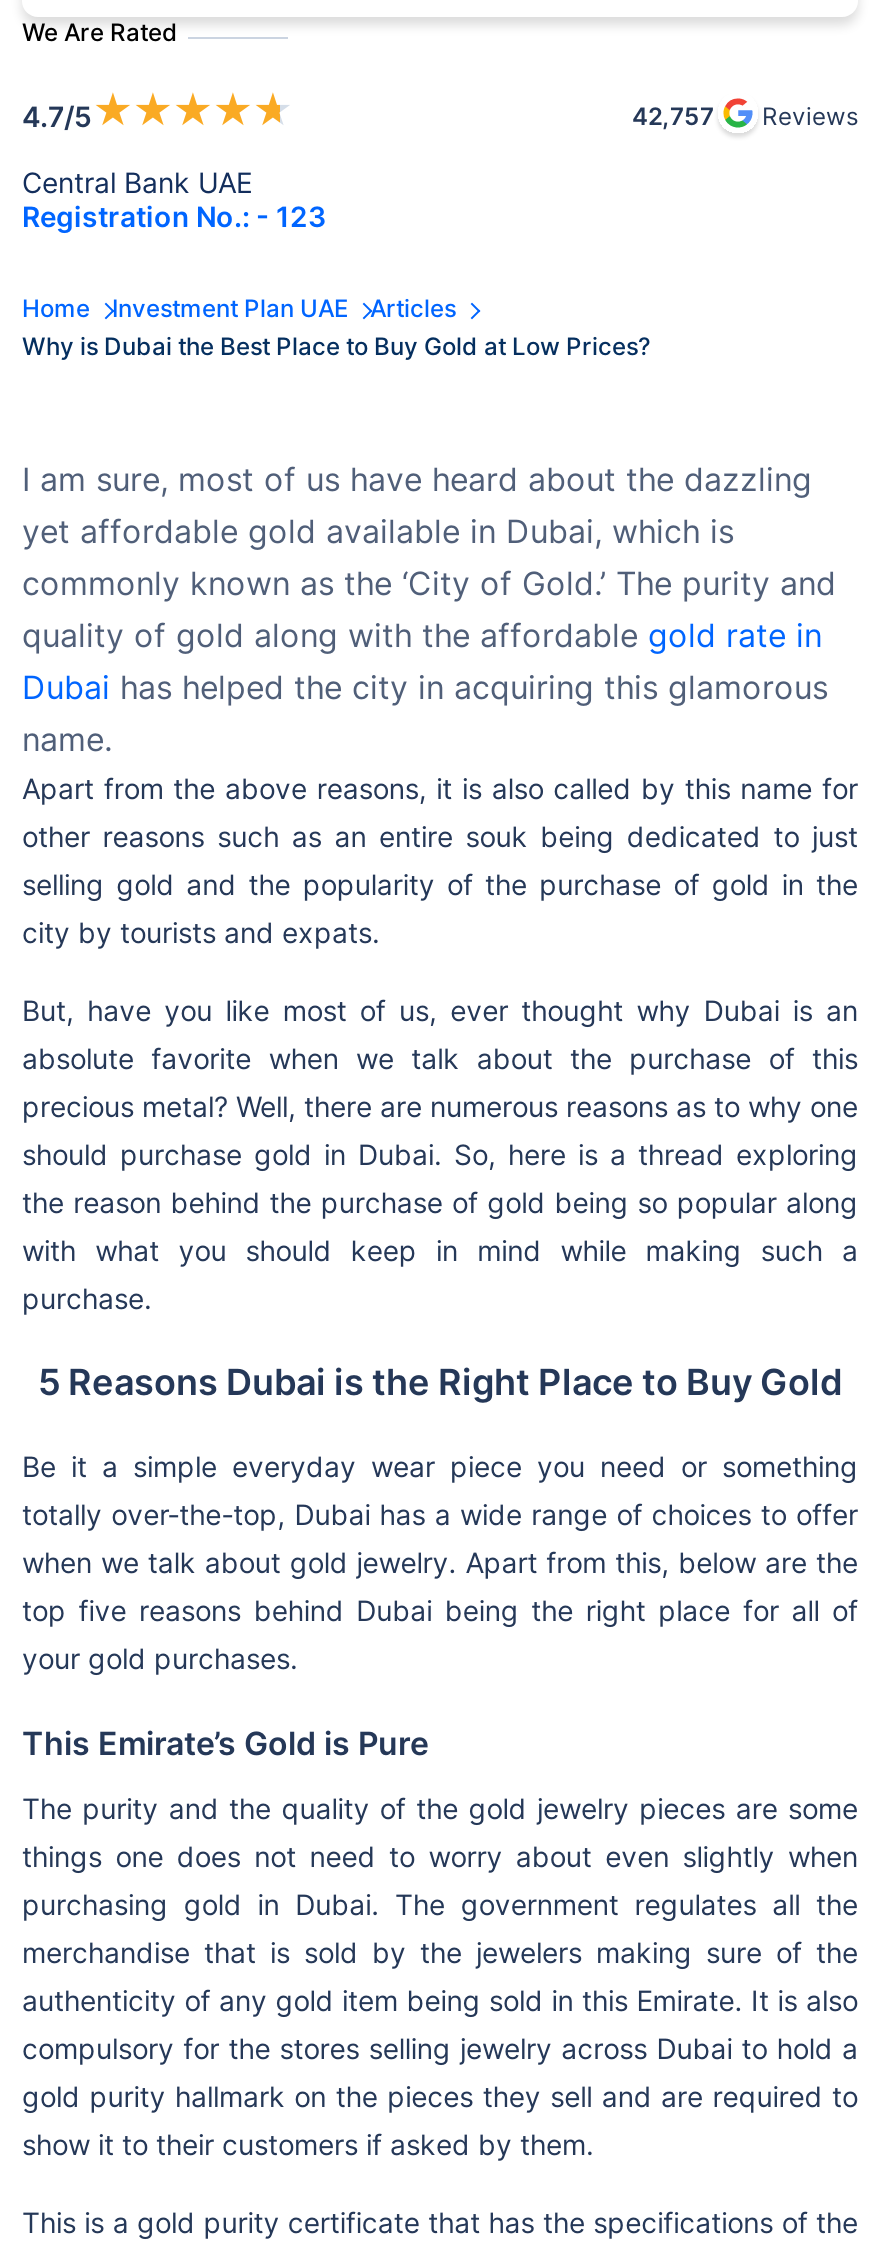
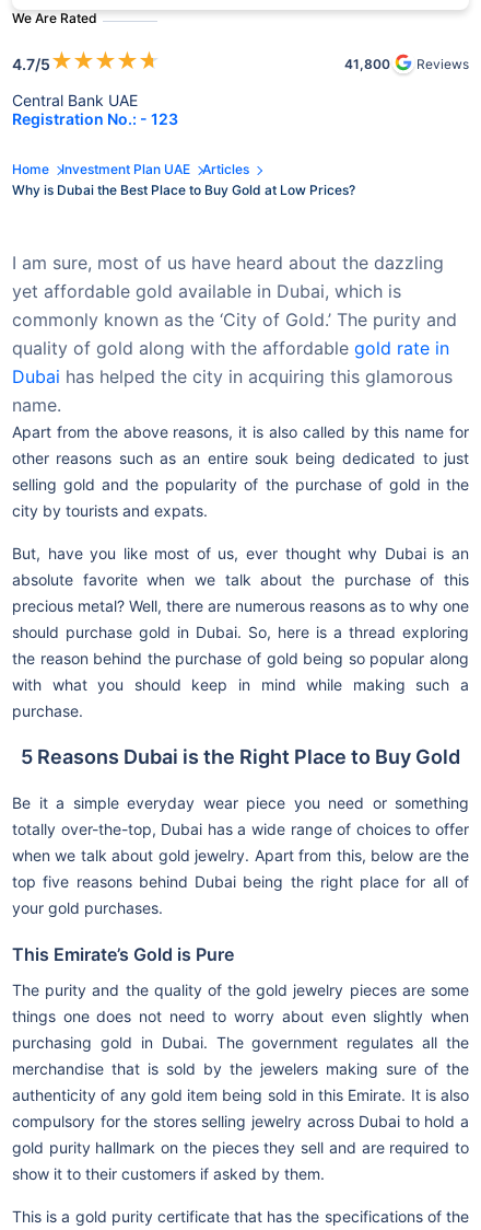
[632,101,858,131] 42,757 Reviews -> [344,56,469,72] 41,800 Reviews

